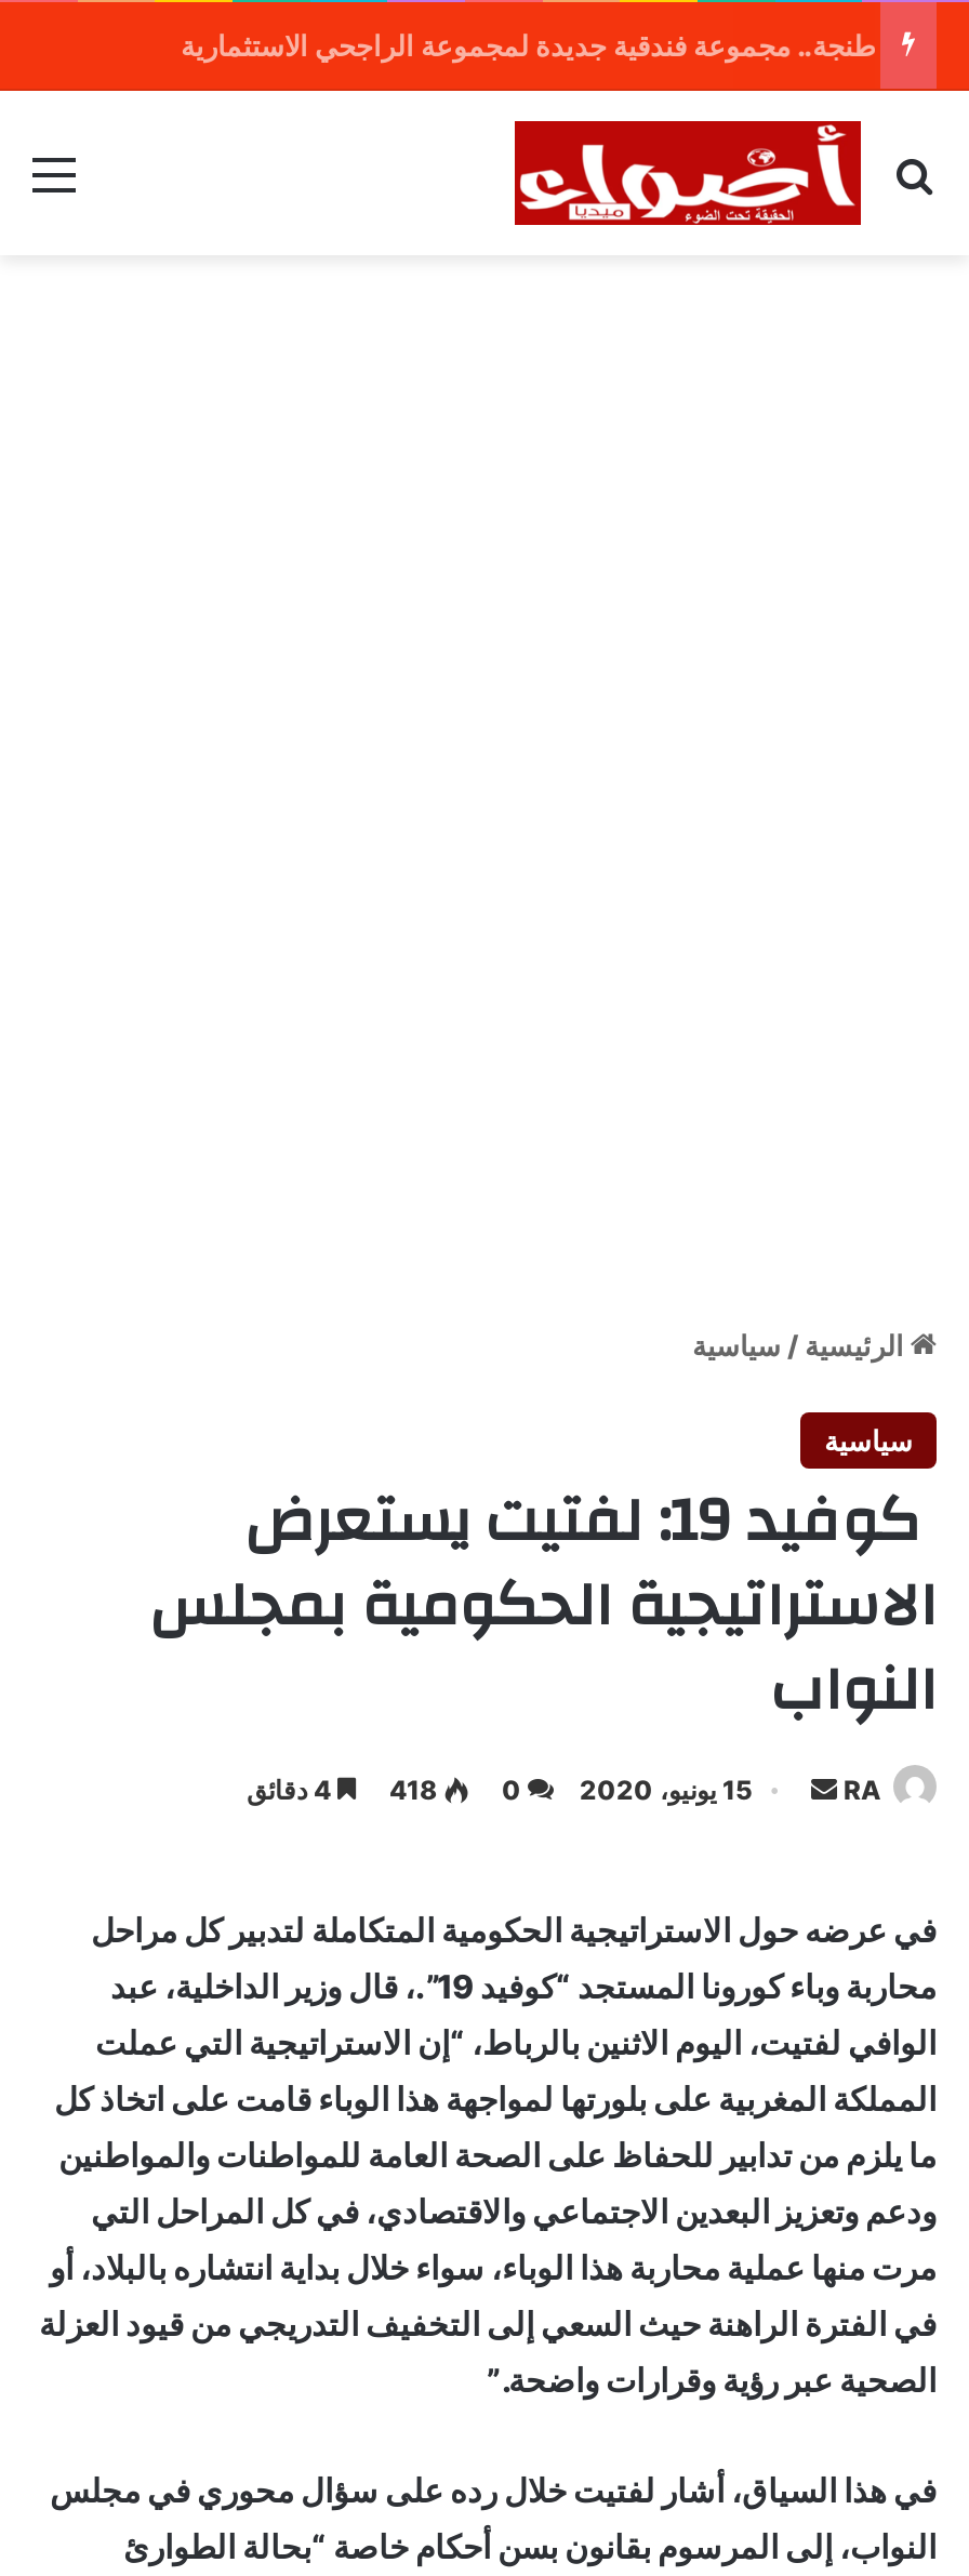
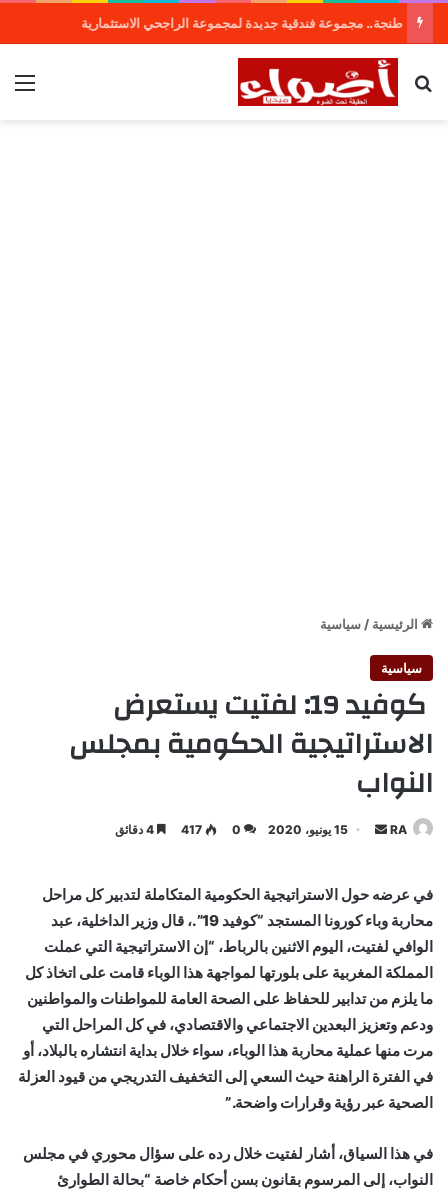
[389,1774,437,1806] 418 -> [181,822,202,837] 417

